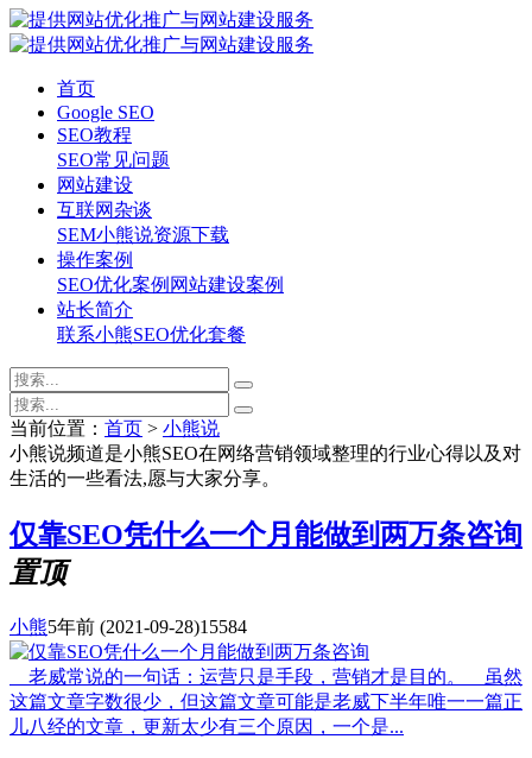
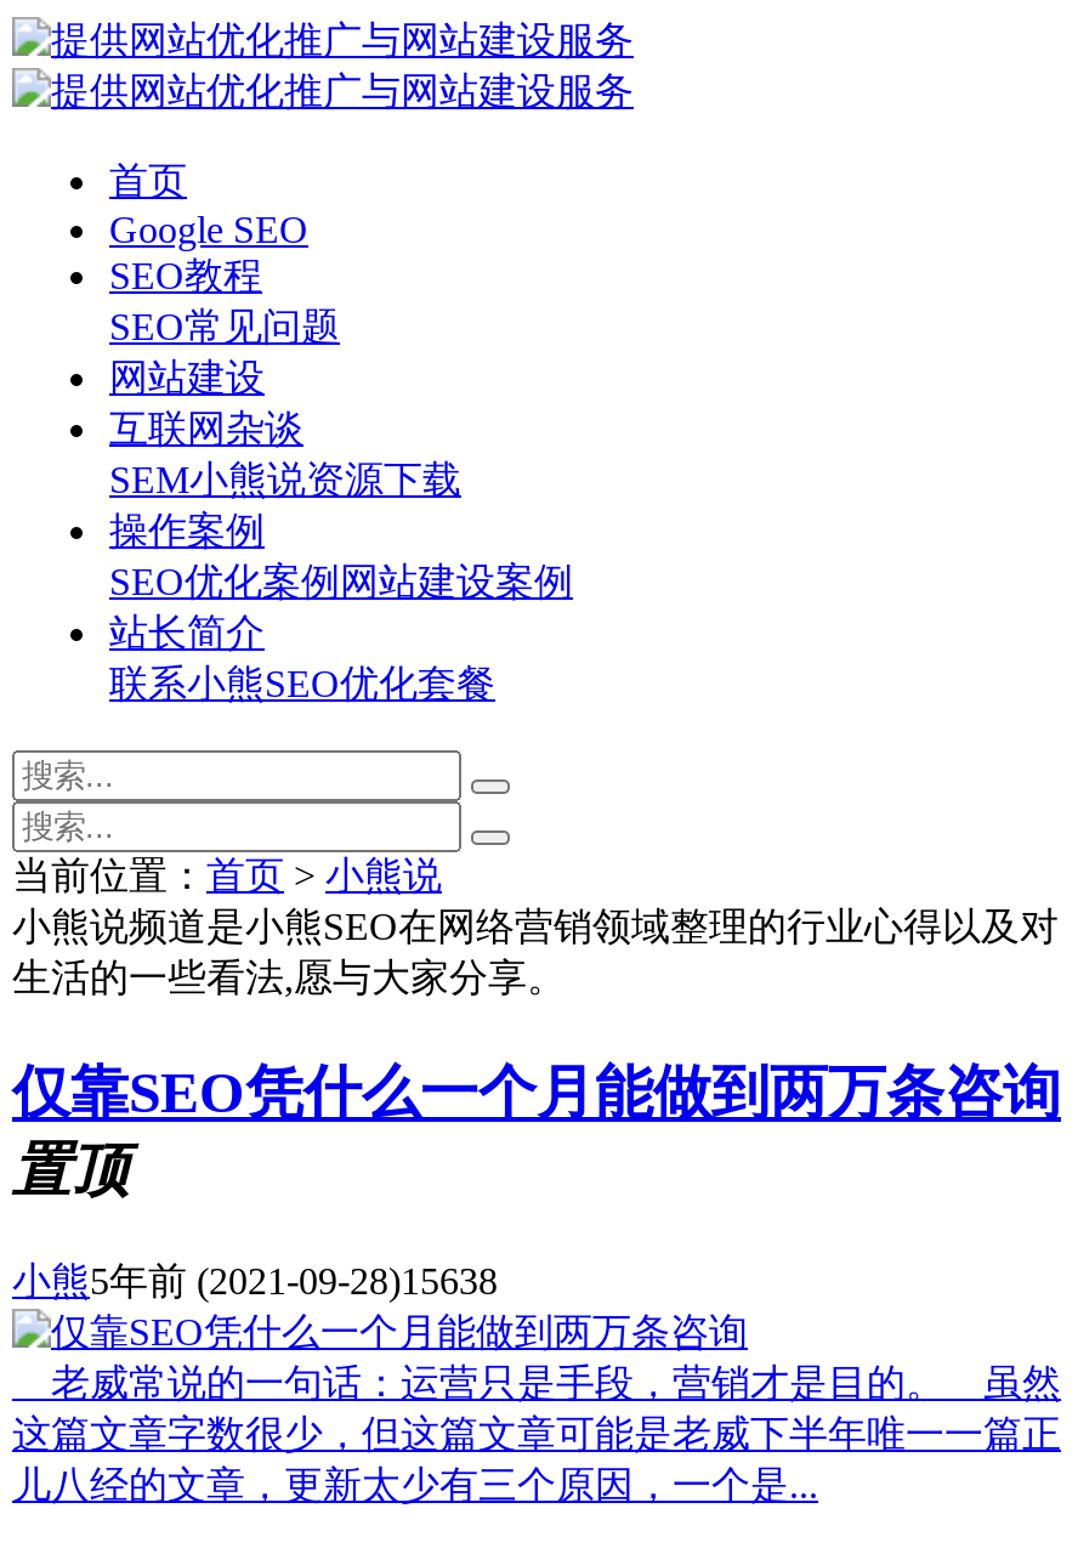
[9,616,247,637] 小熊5年前(2021-09-28)15584 -> [12,1260,498,1301] 小熊5年前(2021-09-28)15638

